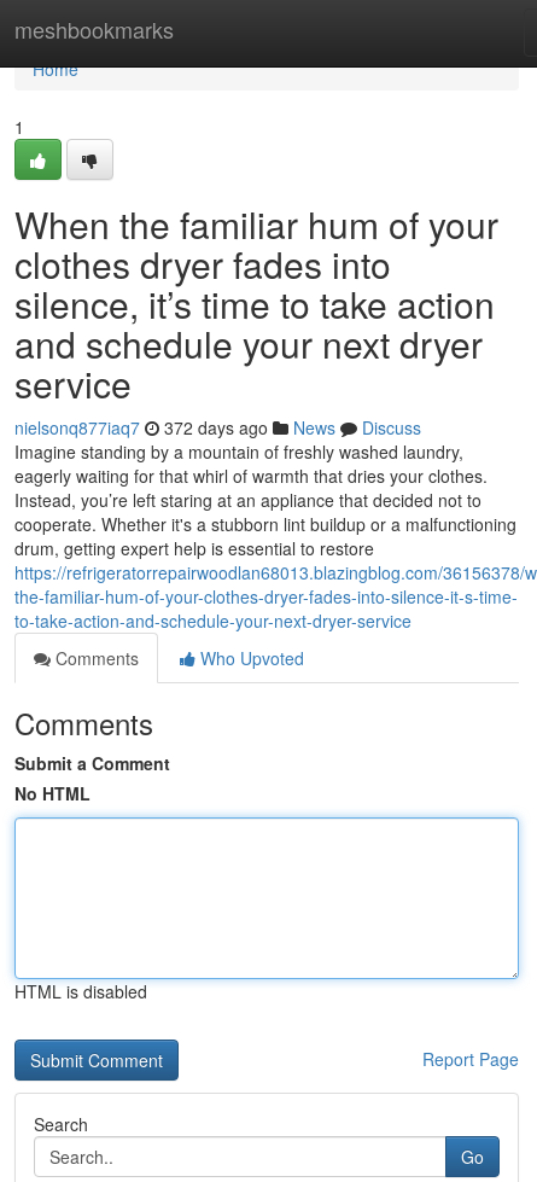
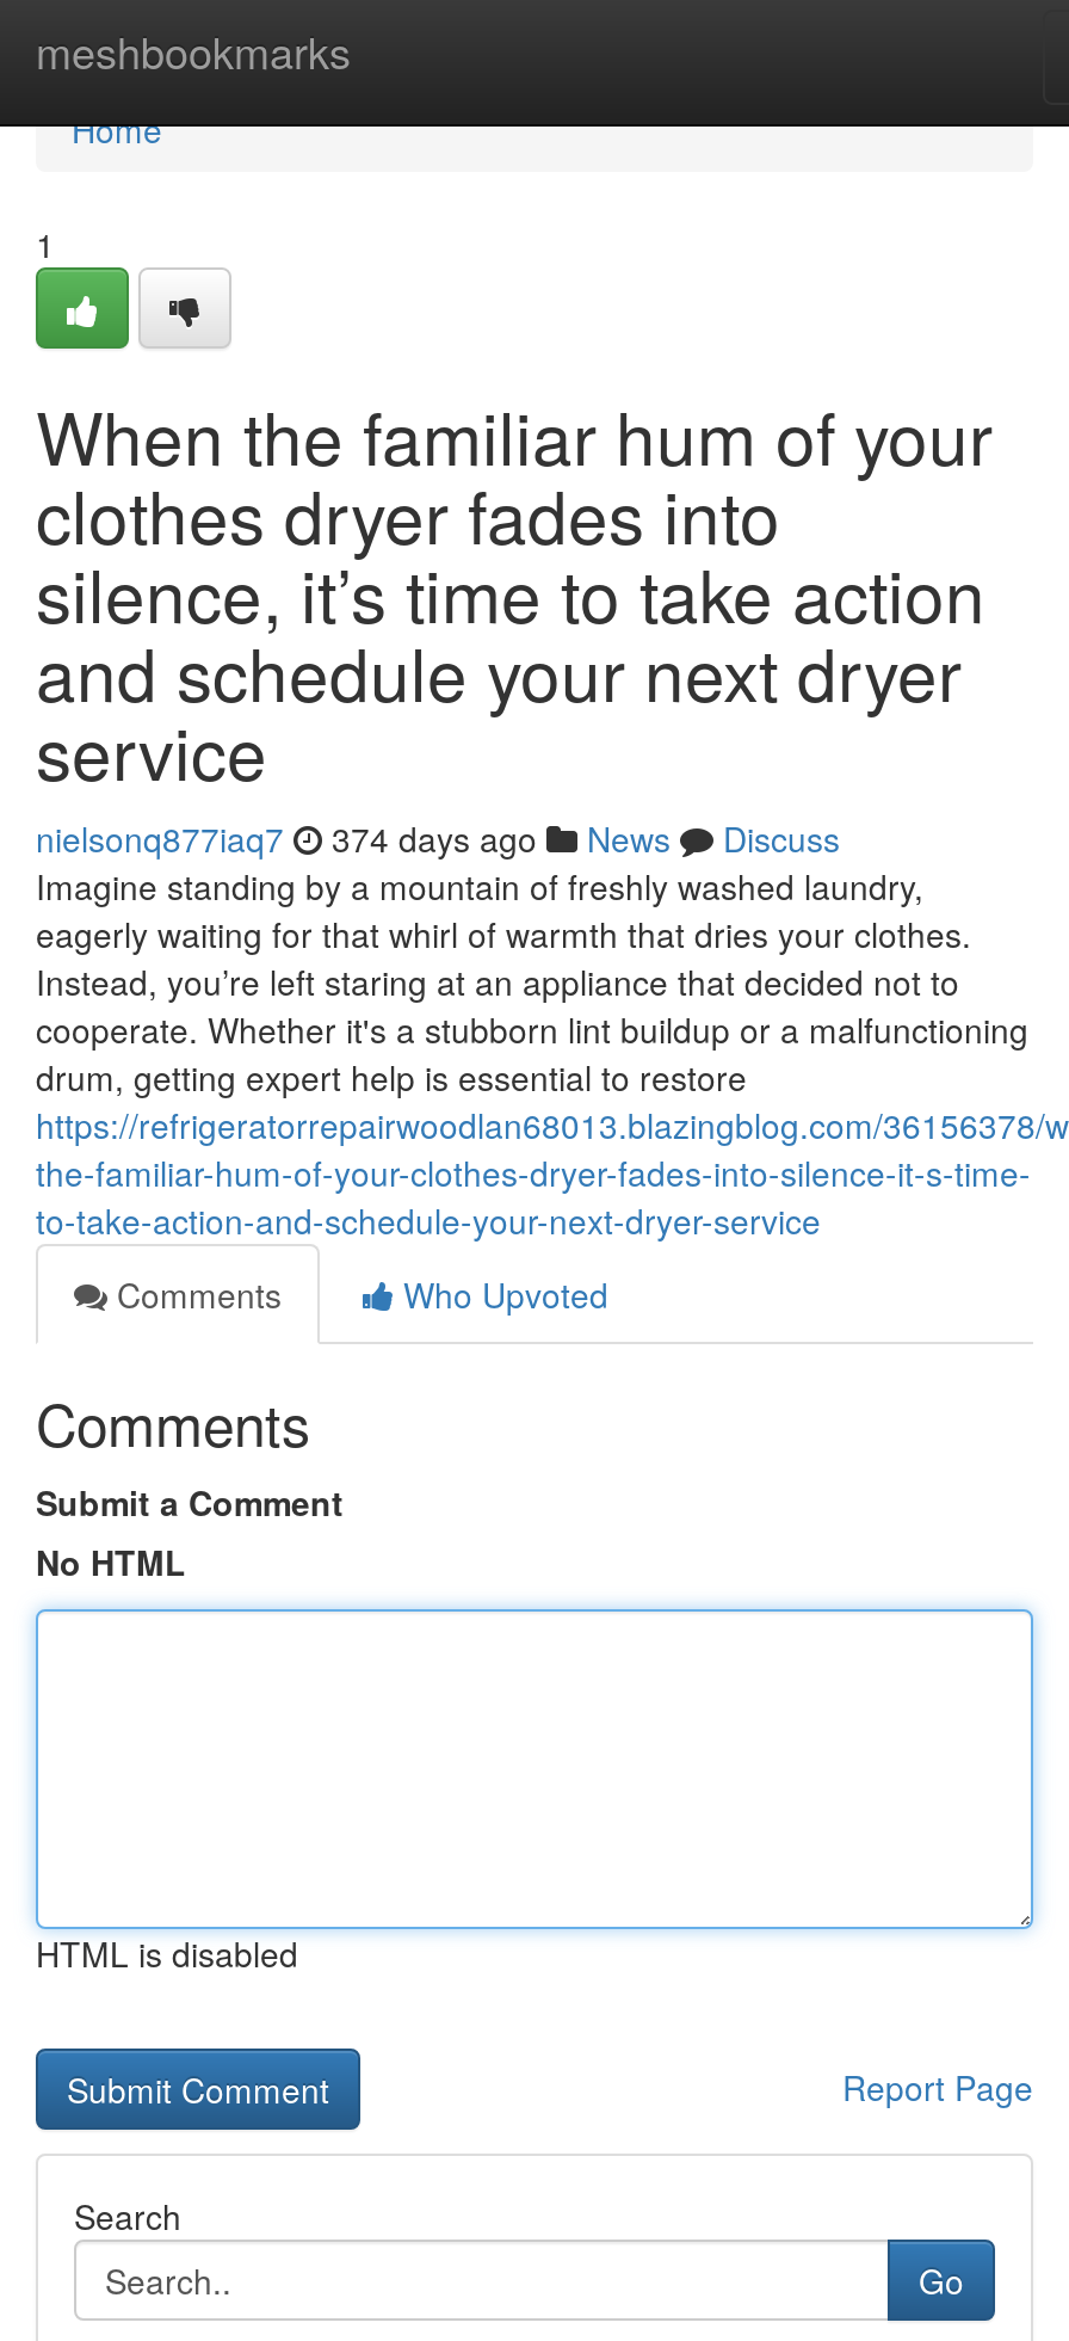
[14,415,421,439] nielsonq877iaq7 372 days ago News Discuss -> [36,814,840,862] nielsonq877iaq7 374 days ago News Discuss

